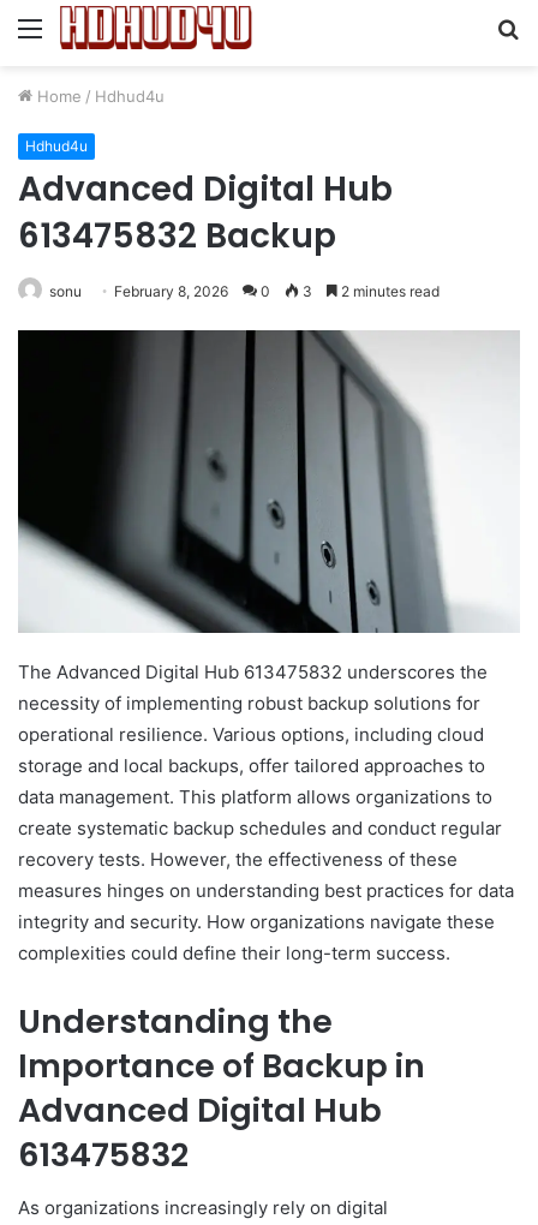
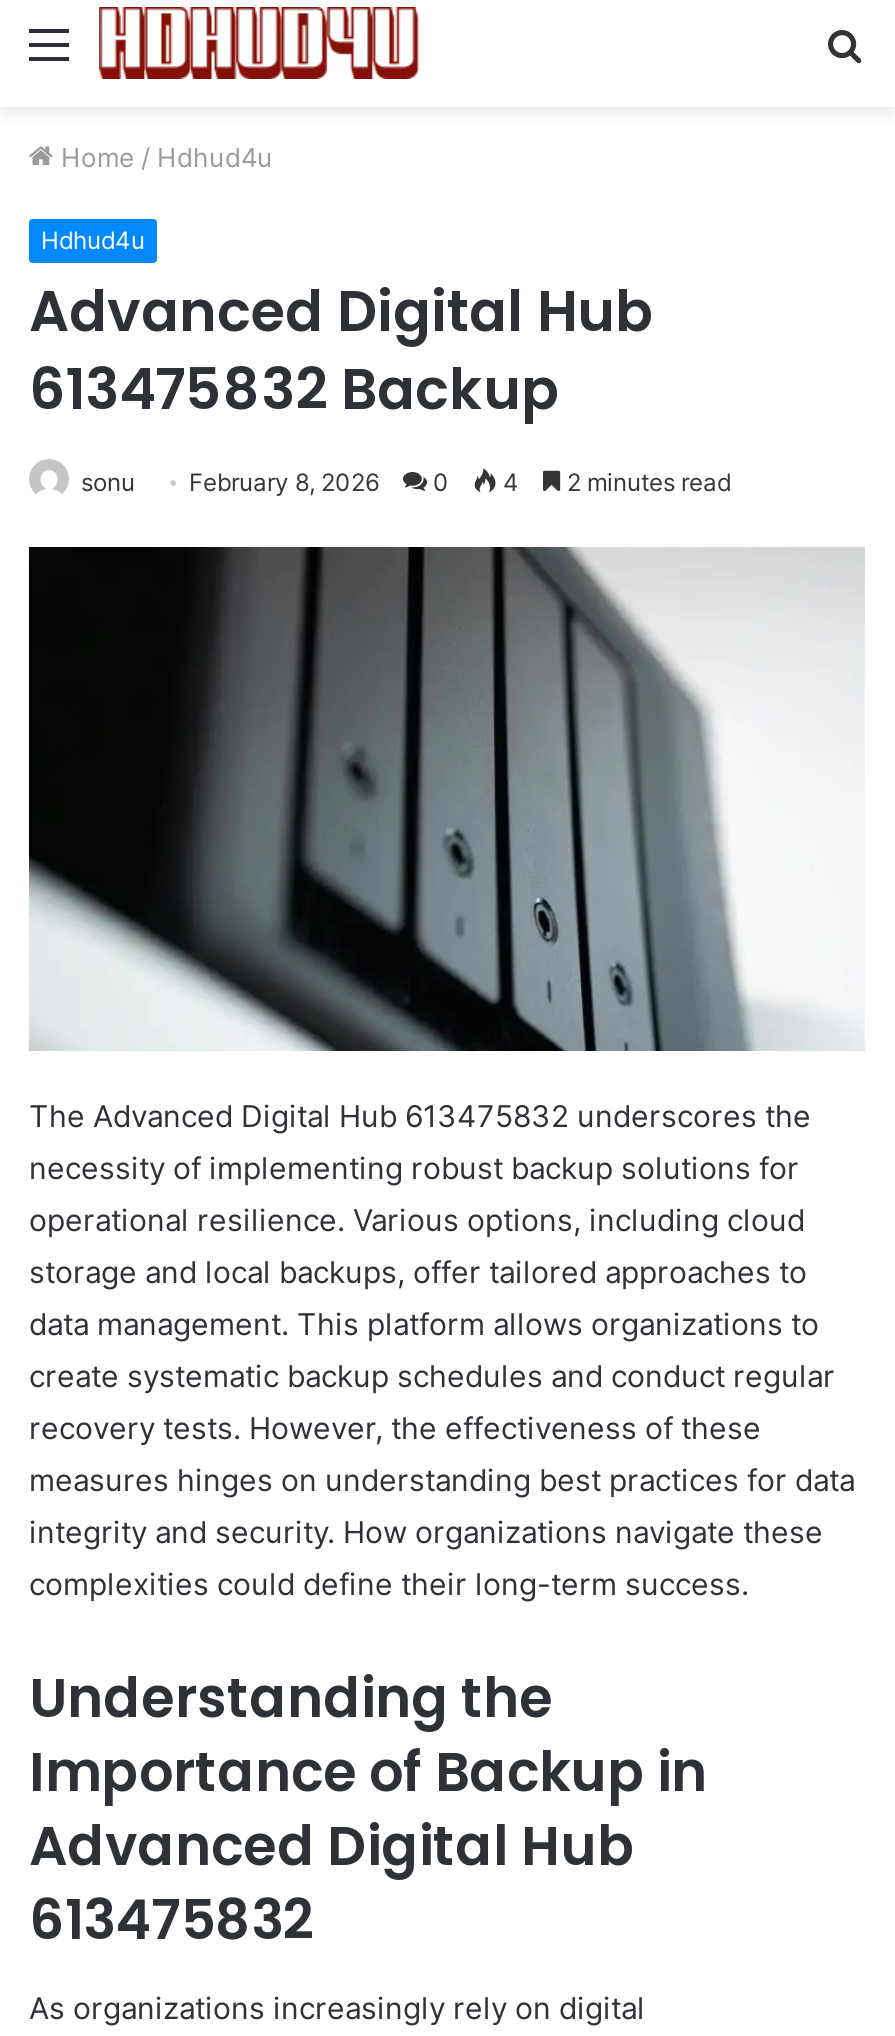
[49,282,440,300] sonu February 8, 2026 0 3 2 minutes read -> [81,467,731,497] sonu February 8, 2026 0 4 2 minutes read

